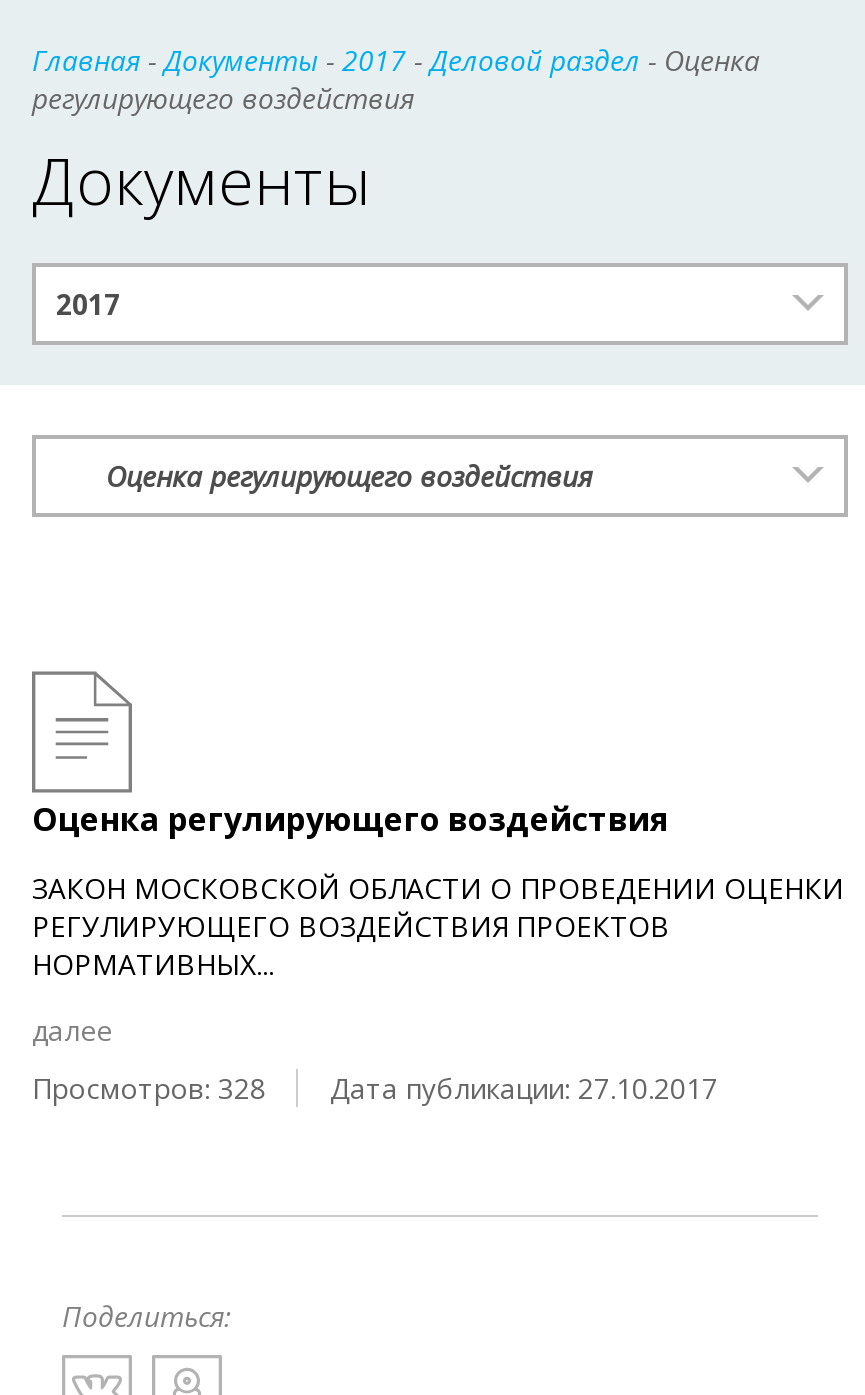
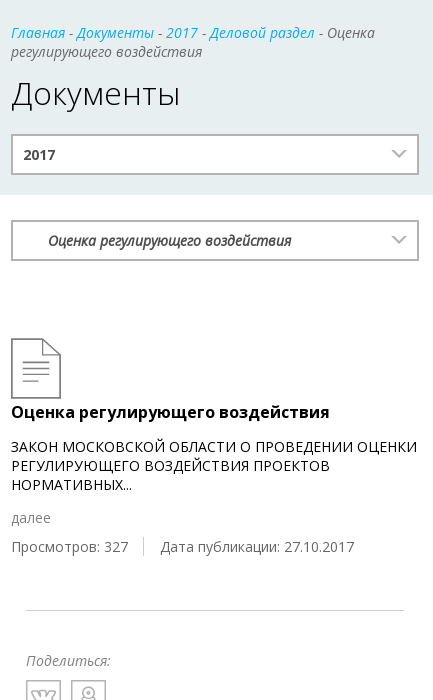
[32,1069,718,1107] Просмотров: 328 Дата публикации: 27.10.2017 -> [11,537,354,556] Просмотров: 327 Дата публикации: 27.10.2017

